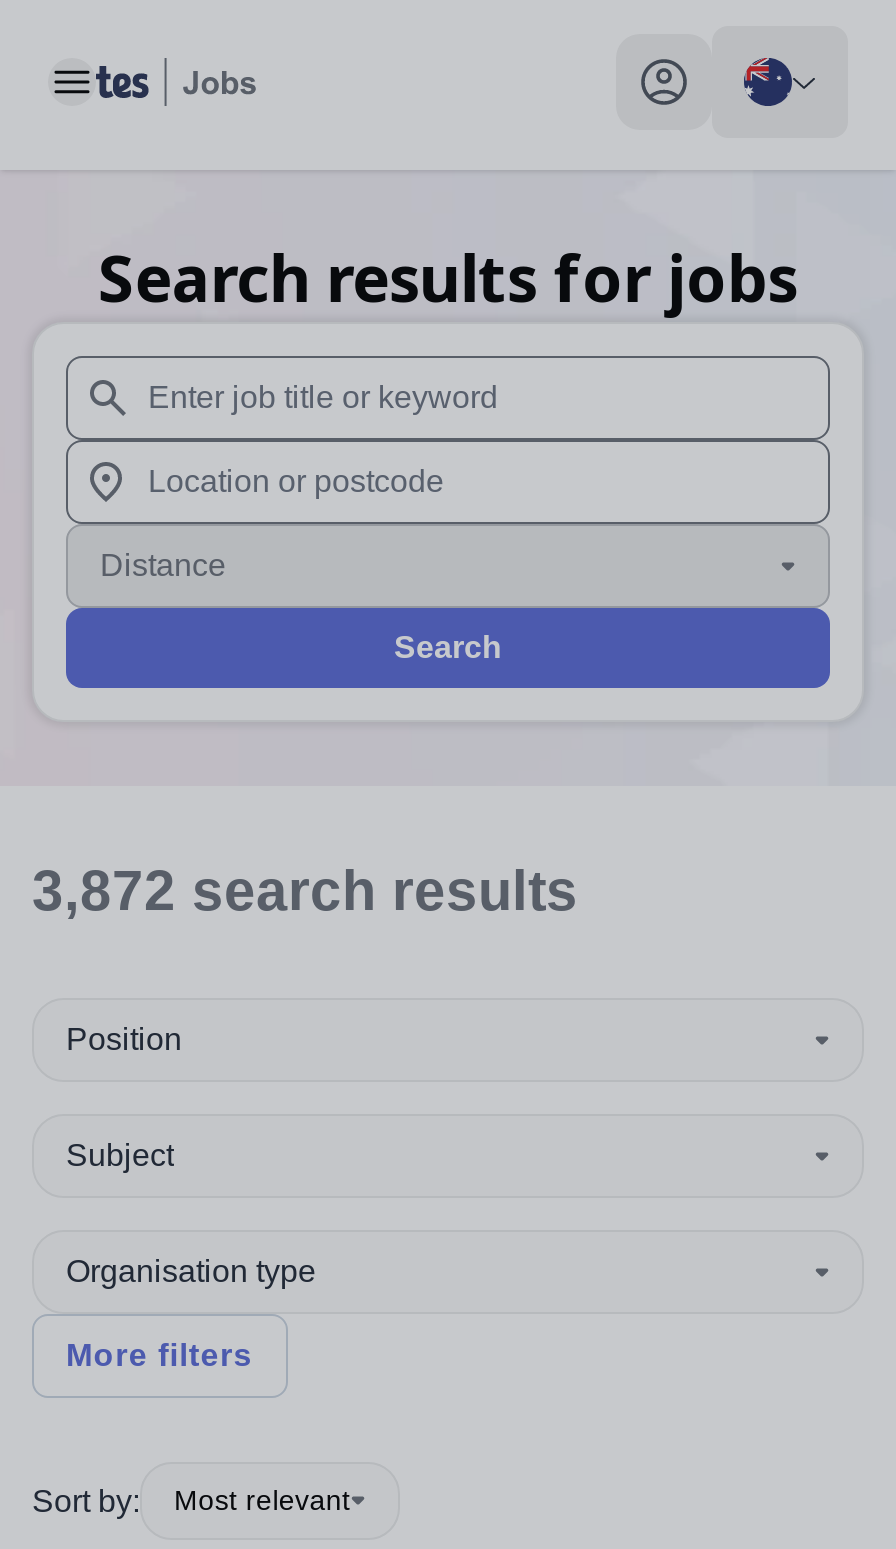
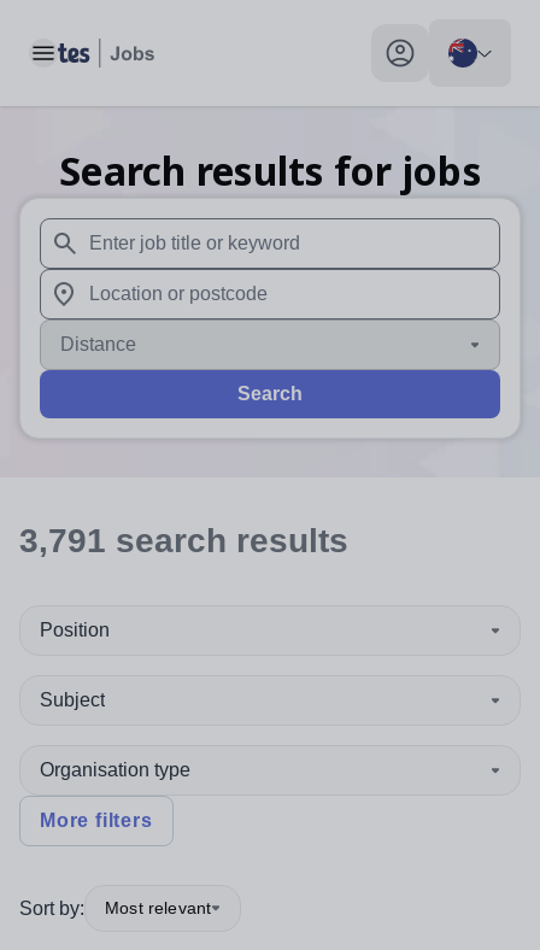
[32,860,578,922] 3,872 search results -> [19,522,348,559] 3,791 search results

